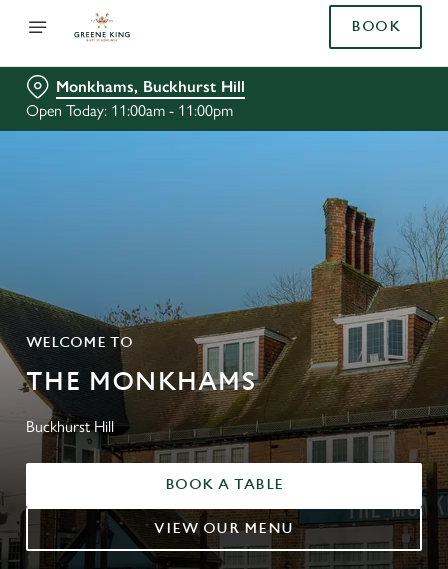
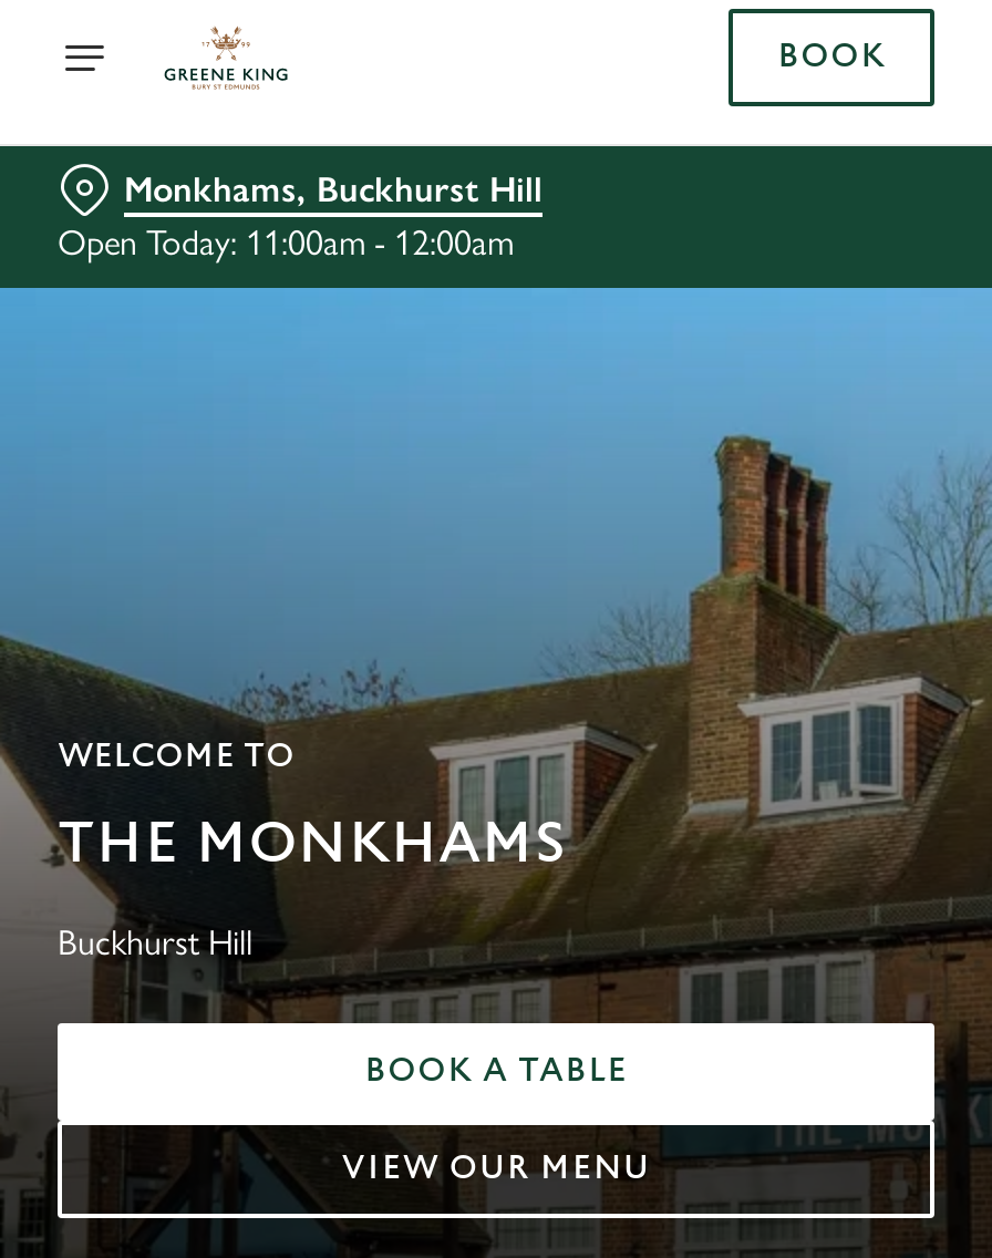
[26,101,233,120] Open Today: 11:00am - 11:00pm -> [58,221,514,264] Open Today: 11:00am - 12:00am

